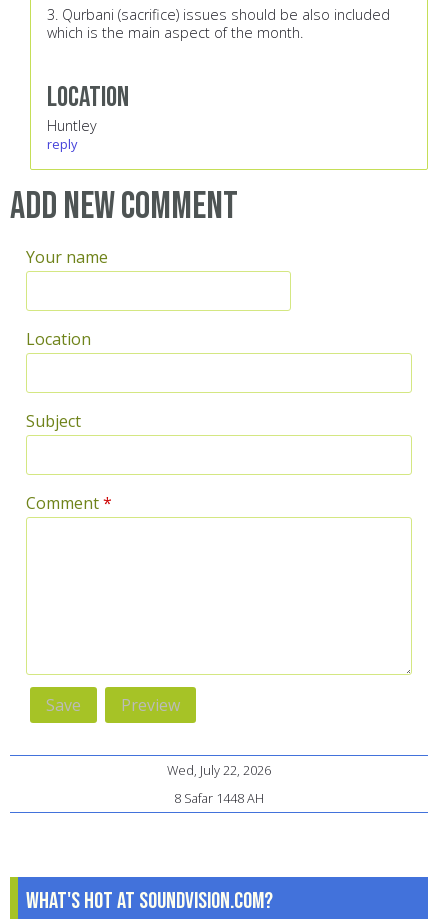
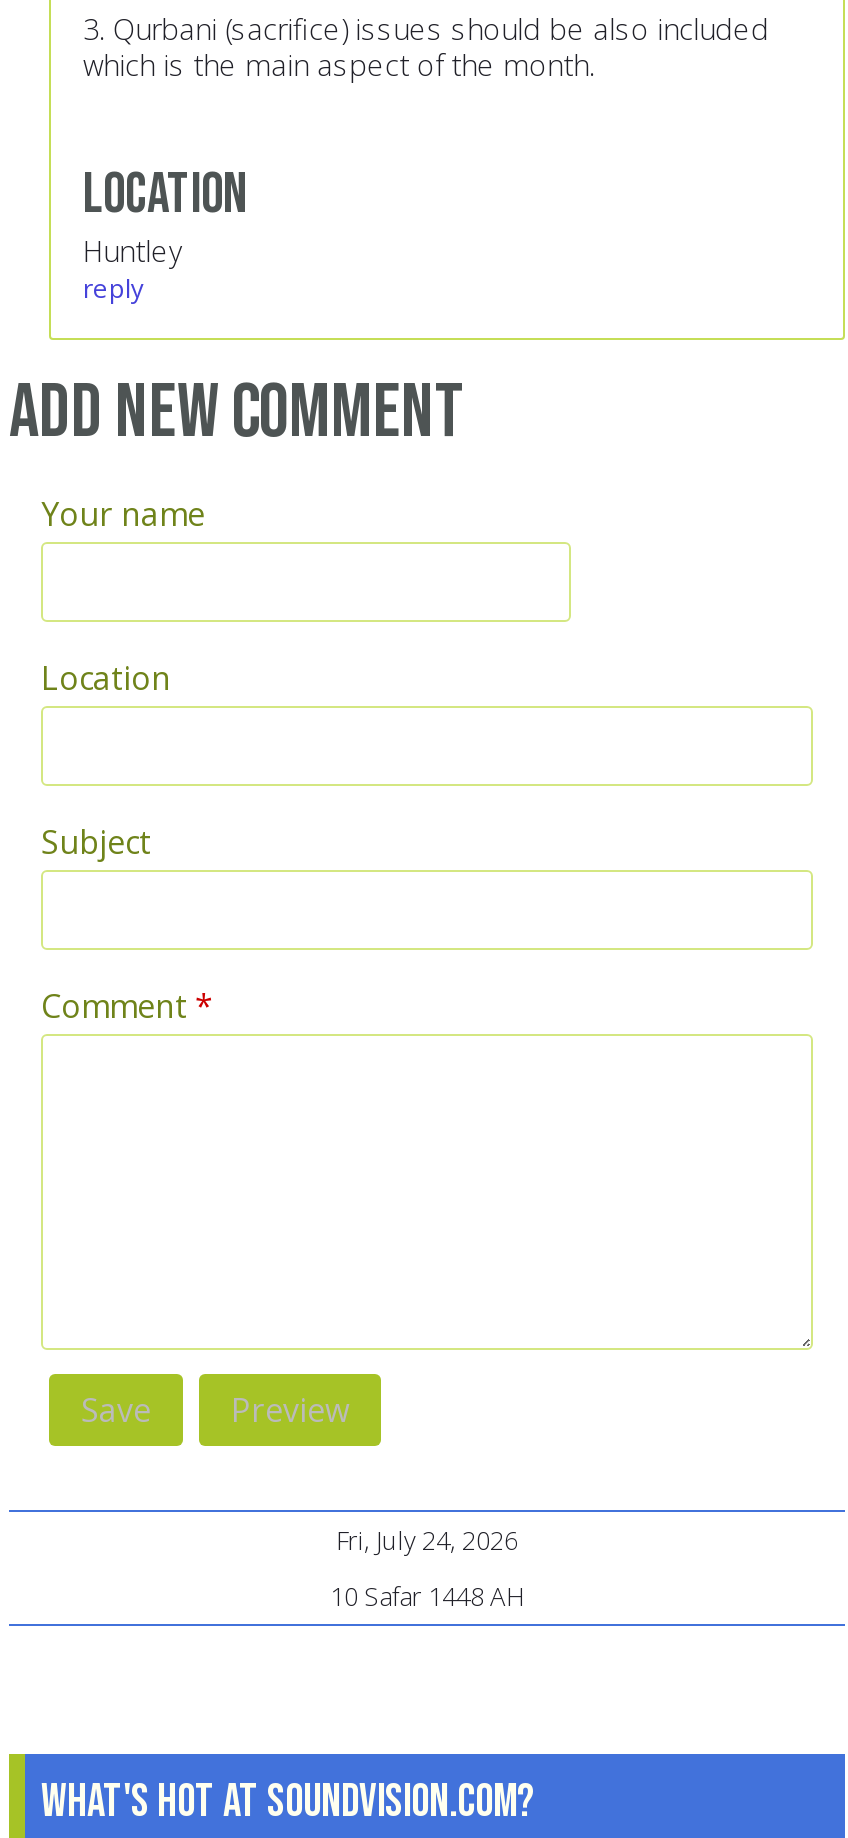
[167,761,271,779] Wed, July 22, 2026 -> [336,1523,518,1559] Fri, July 24, 2026
[174,789,264,807] 8 Safar 1448 AH -> [330,1579,524,1615] 10 Safar 1448 AH

